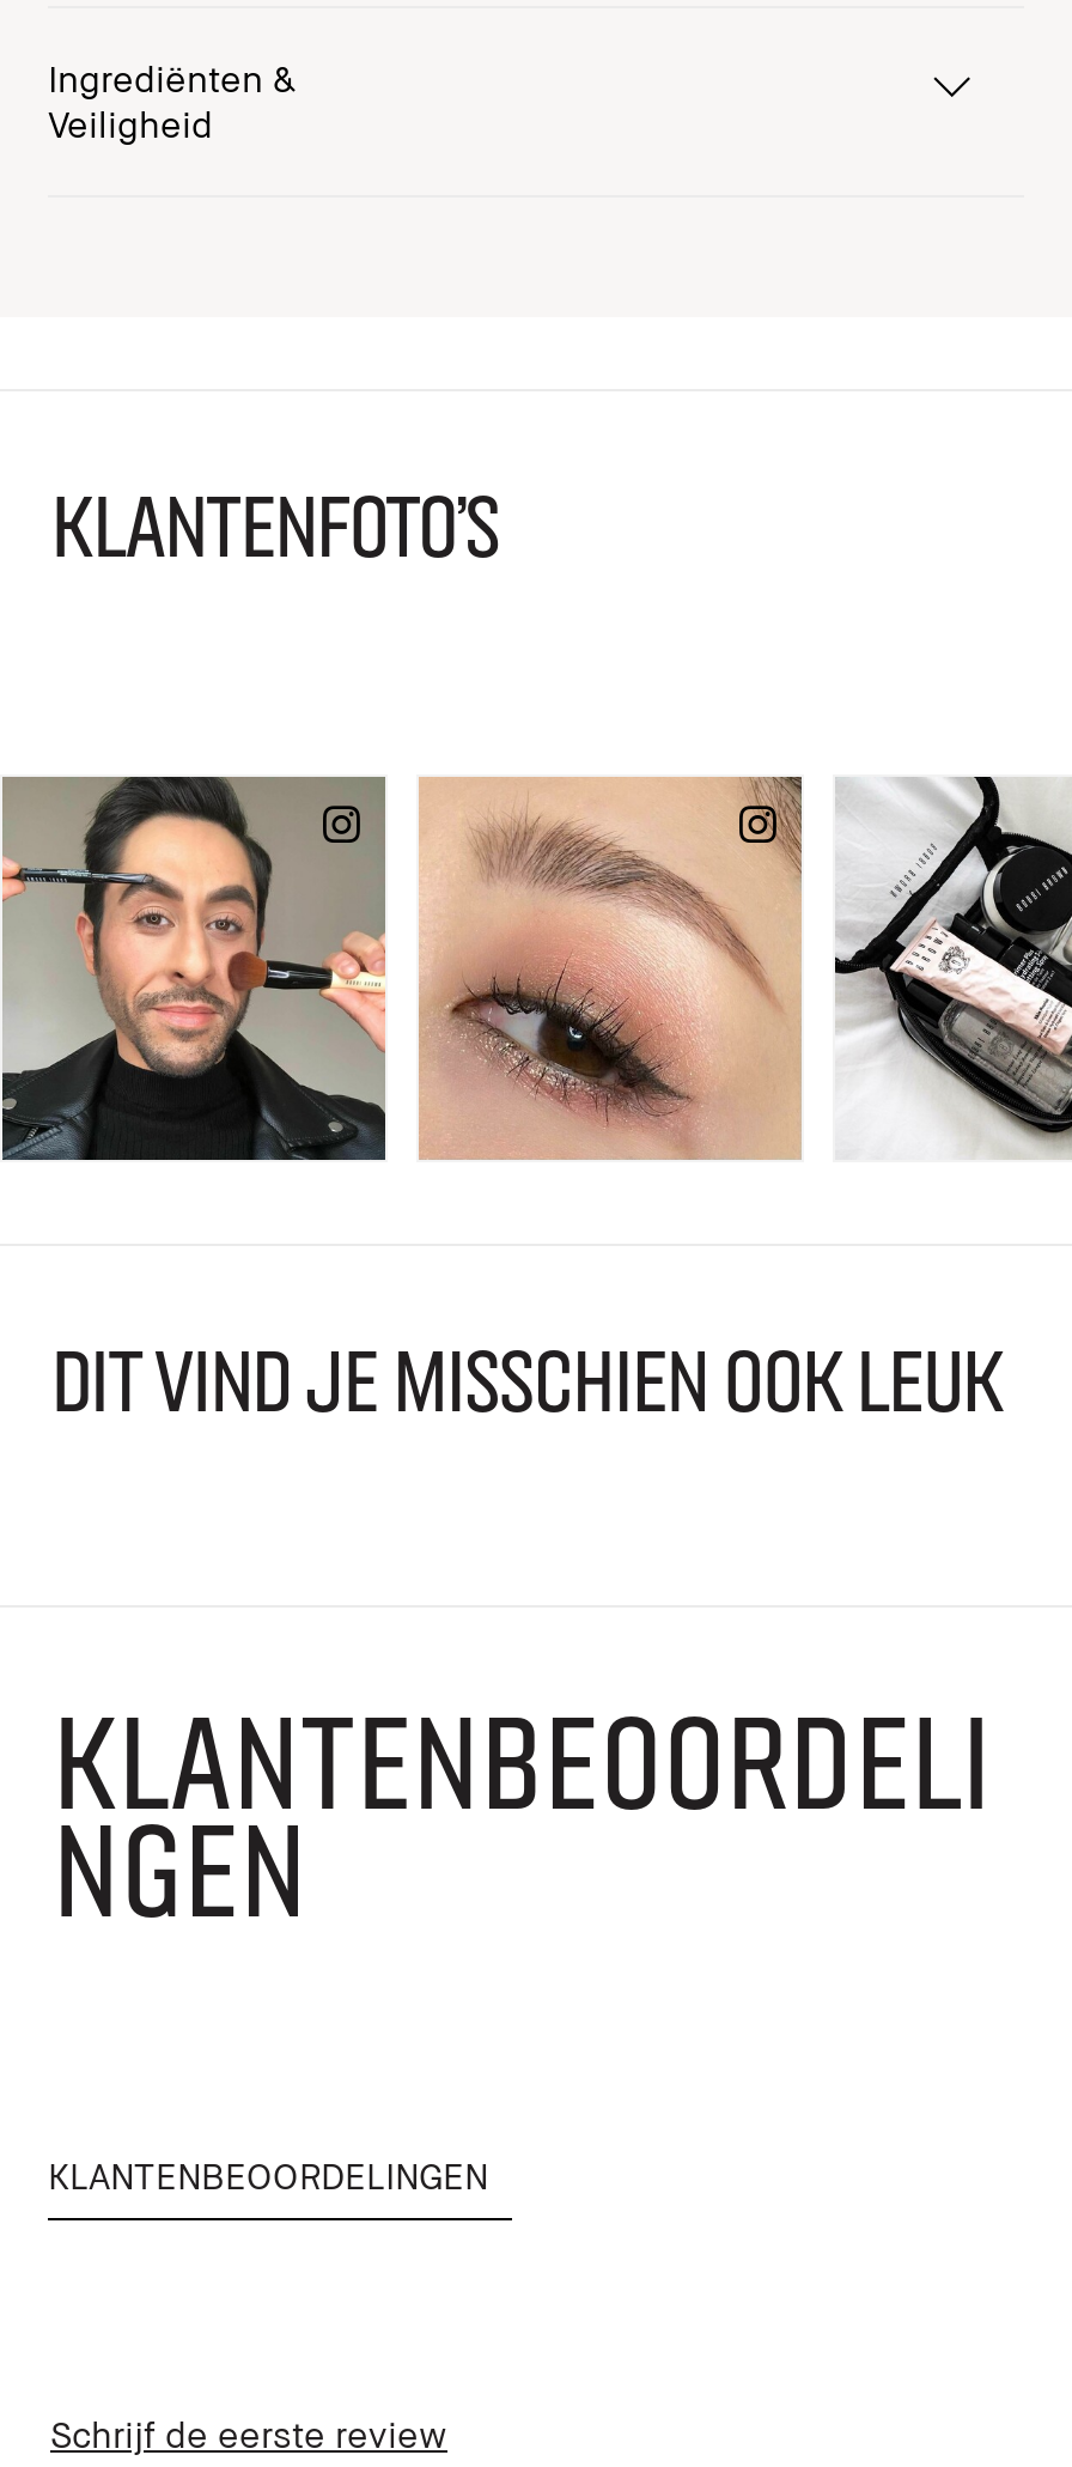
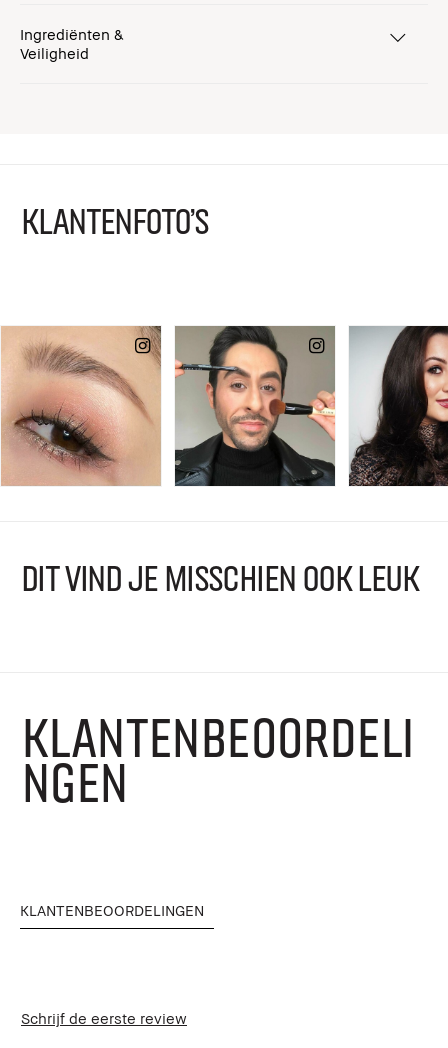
[7,774,388,1162] [image] -> [3,326,161,486] [image]
[419,777,802,1160] [image] -> [174,325,336,487] [image]
[833,777,1065,1160] [image] -> [348,325,445,487] [image]

